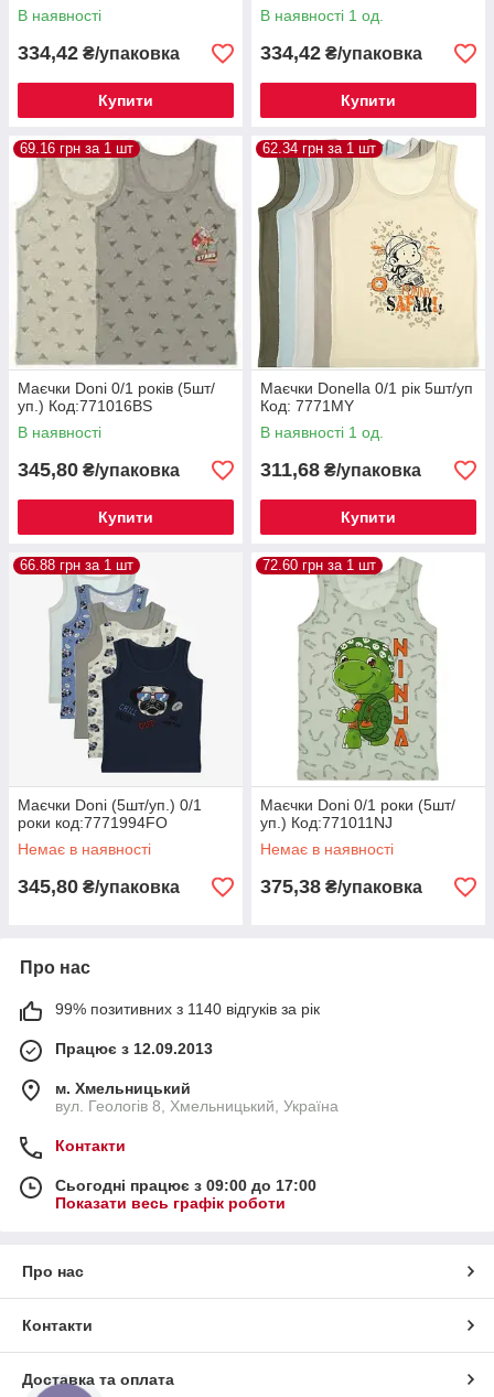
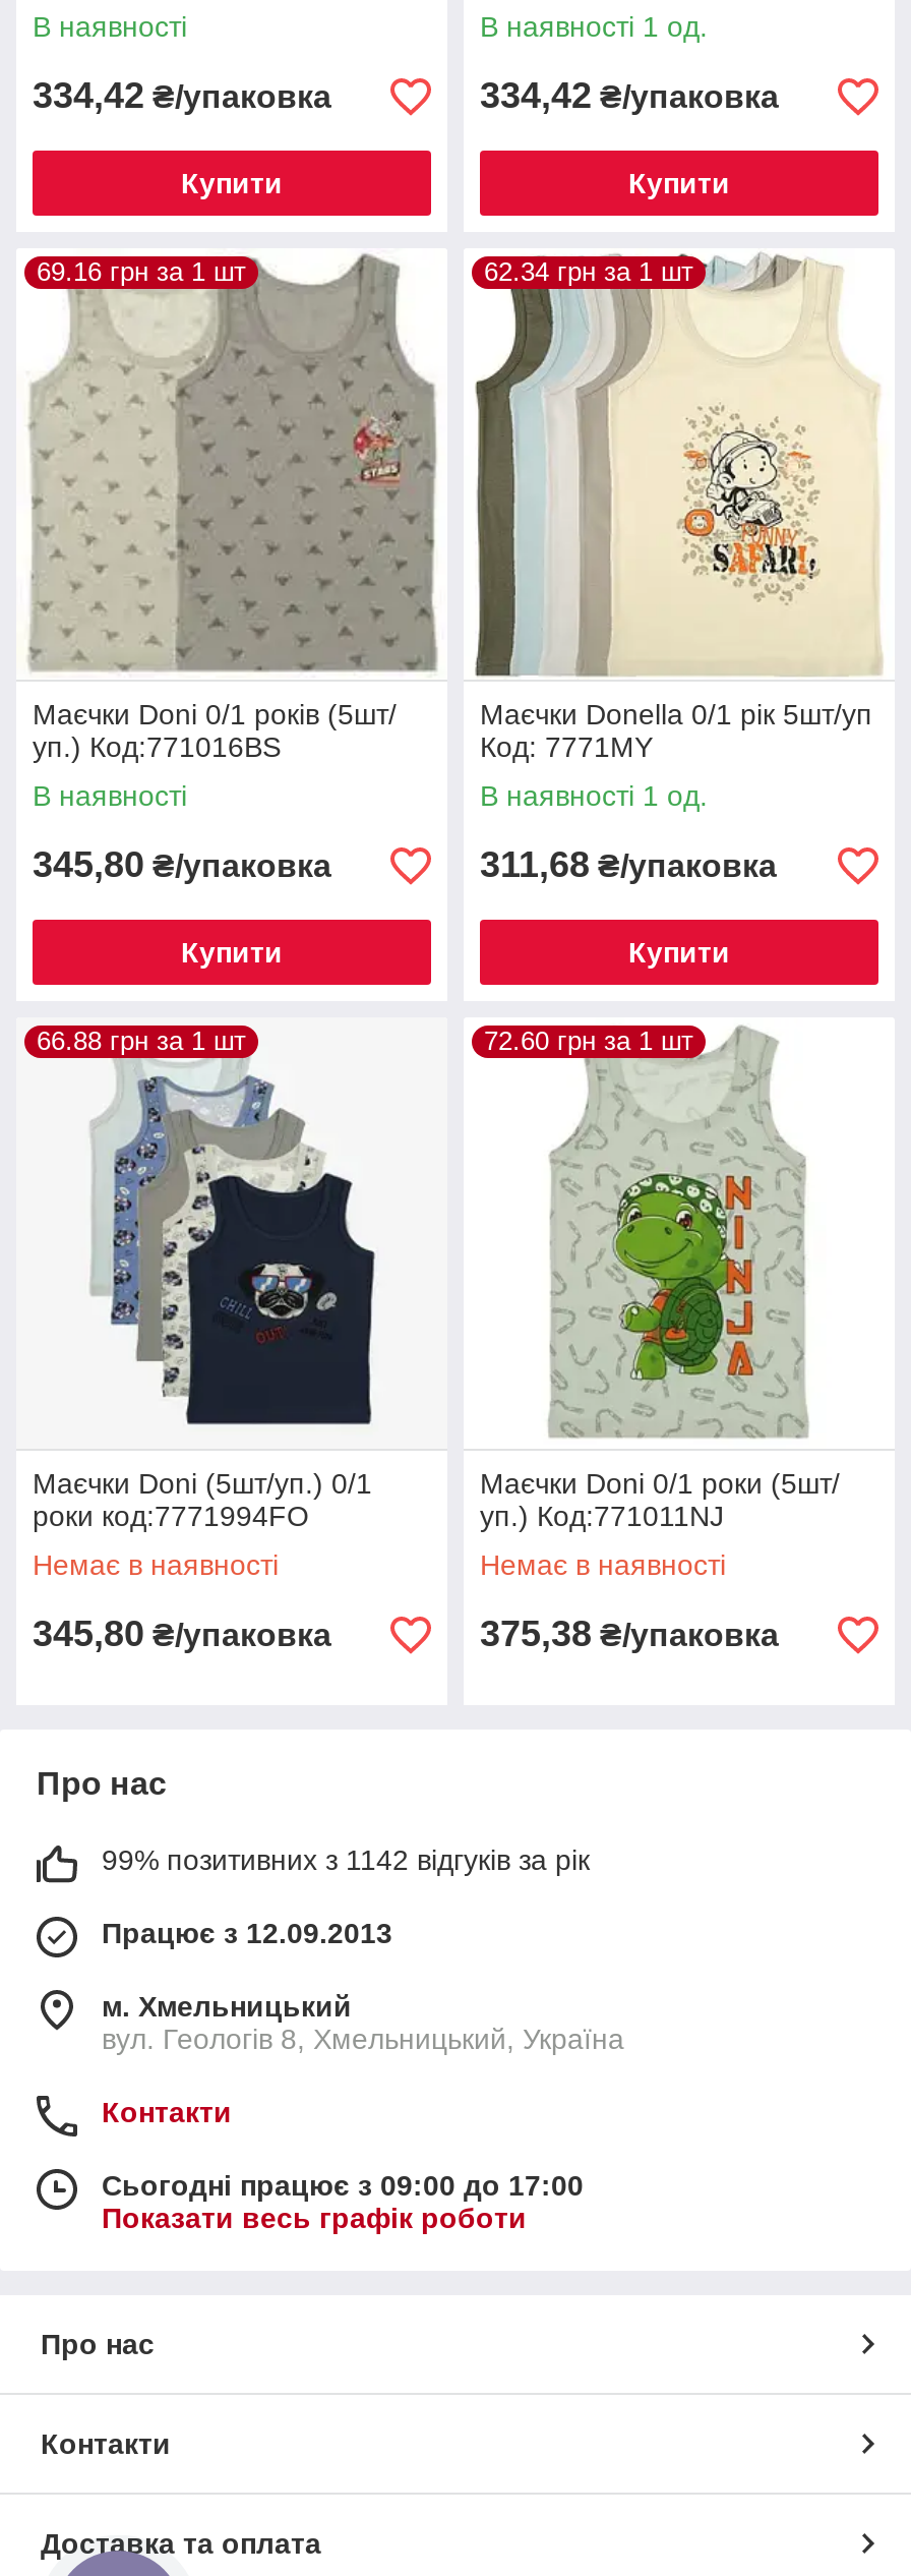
[55,1000,320,1018] 99% позитивних з 1140 відгуків за рік -> [102,1843,590,1876] 99% позитивних з 1142 відгуків за рік

